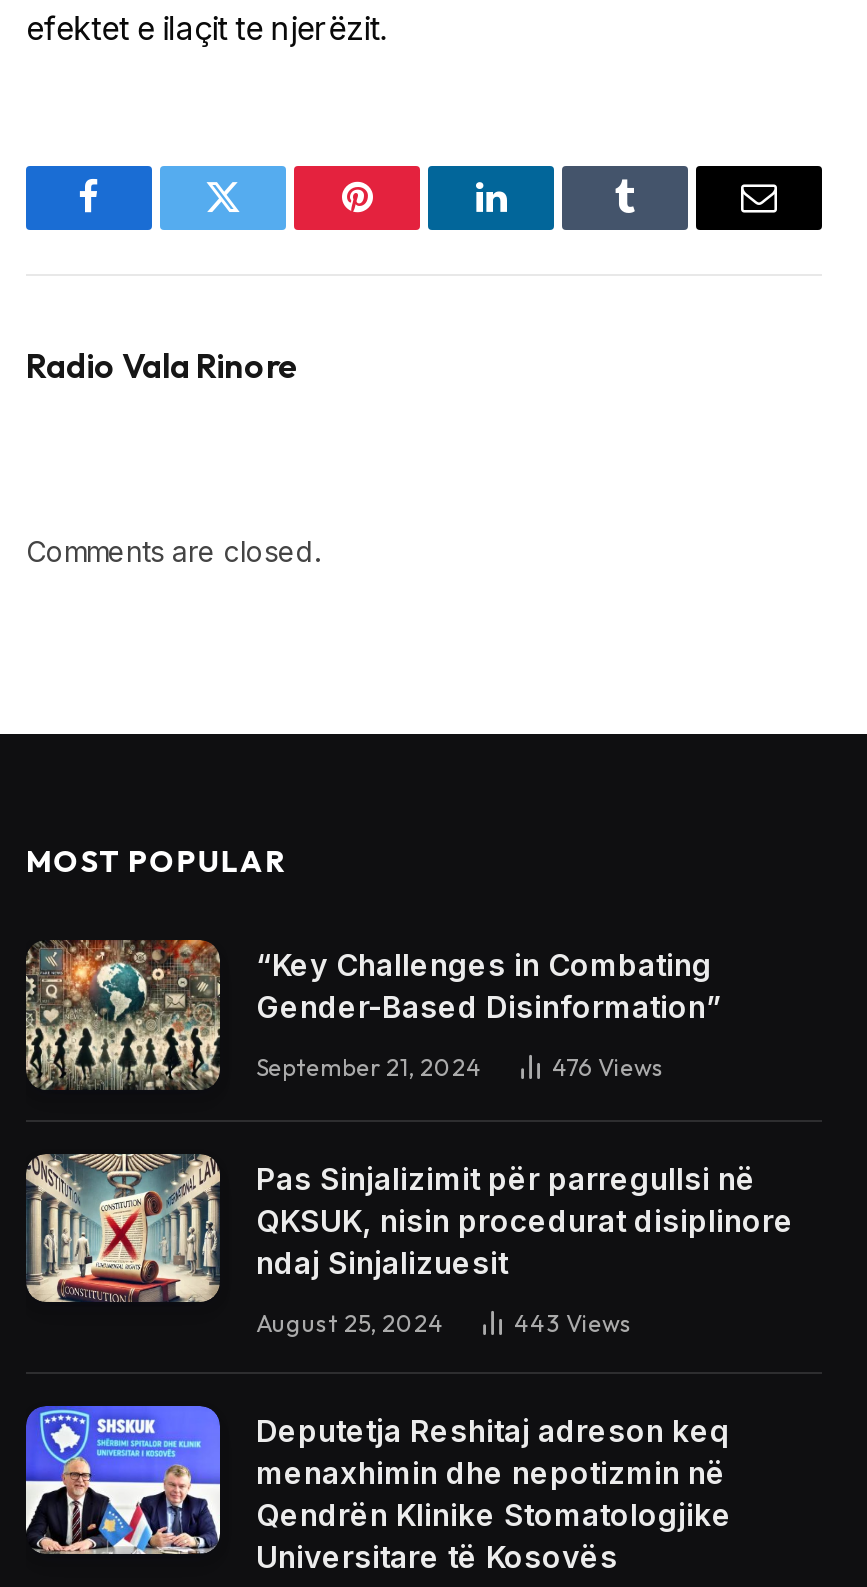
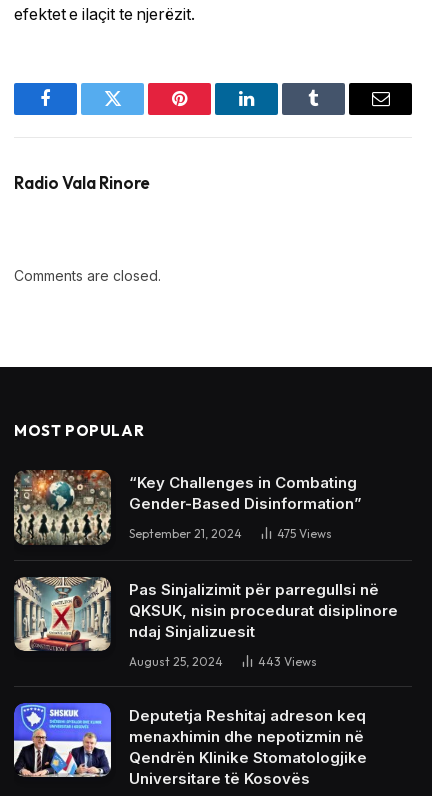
[552,1052,664,1082] 476 Views -> [277,526,332,541] 475 Views

